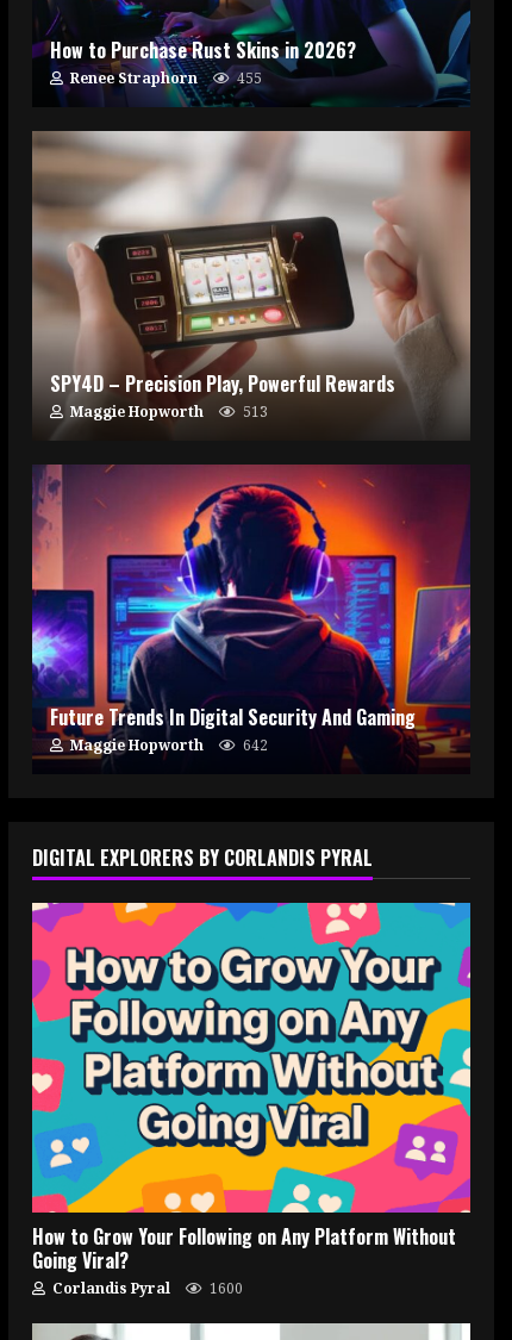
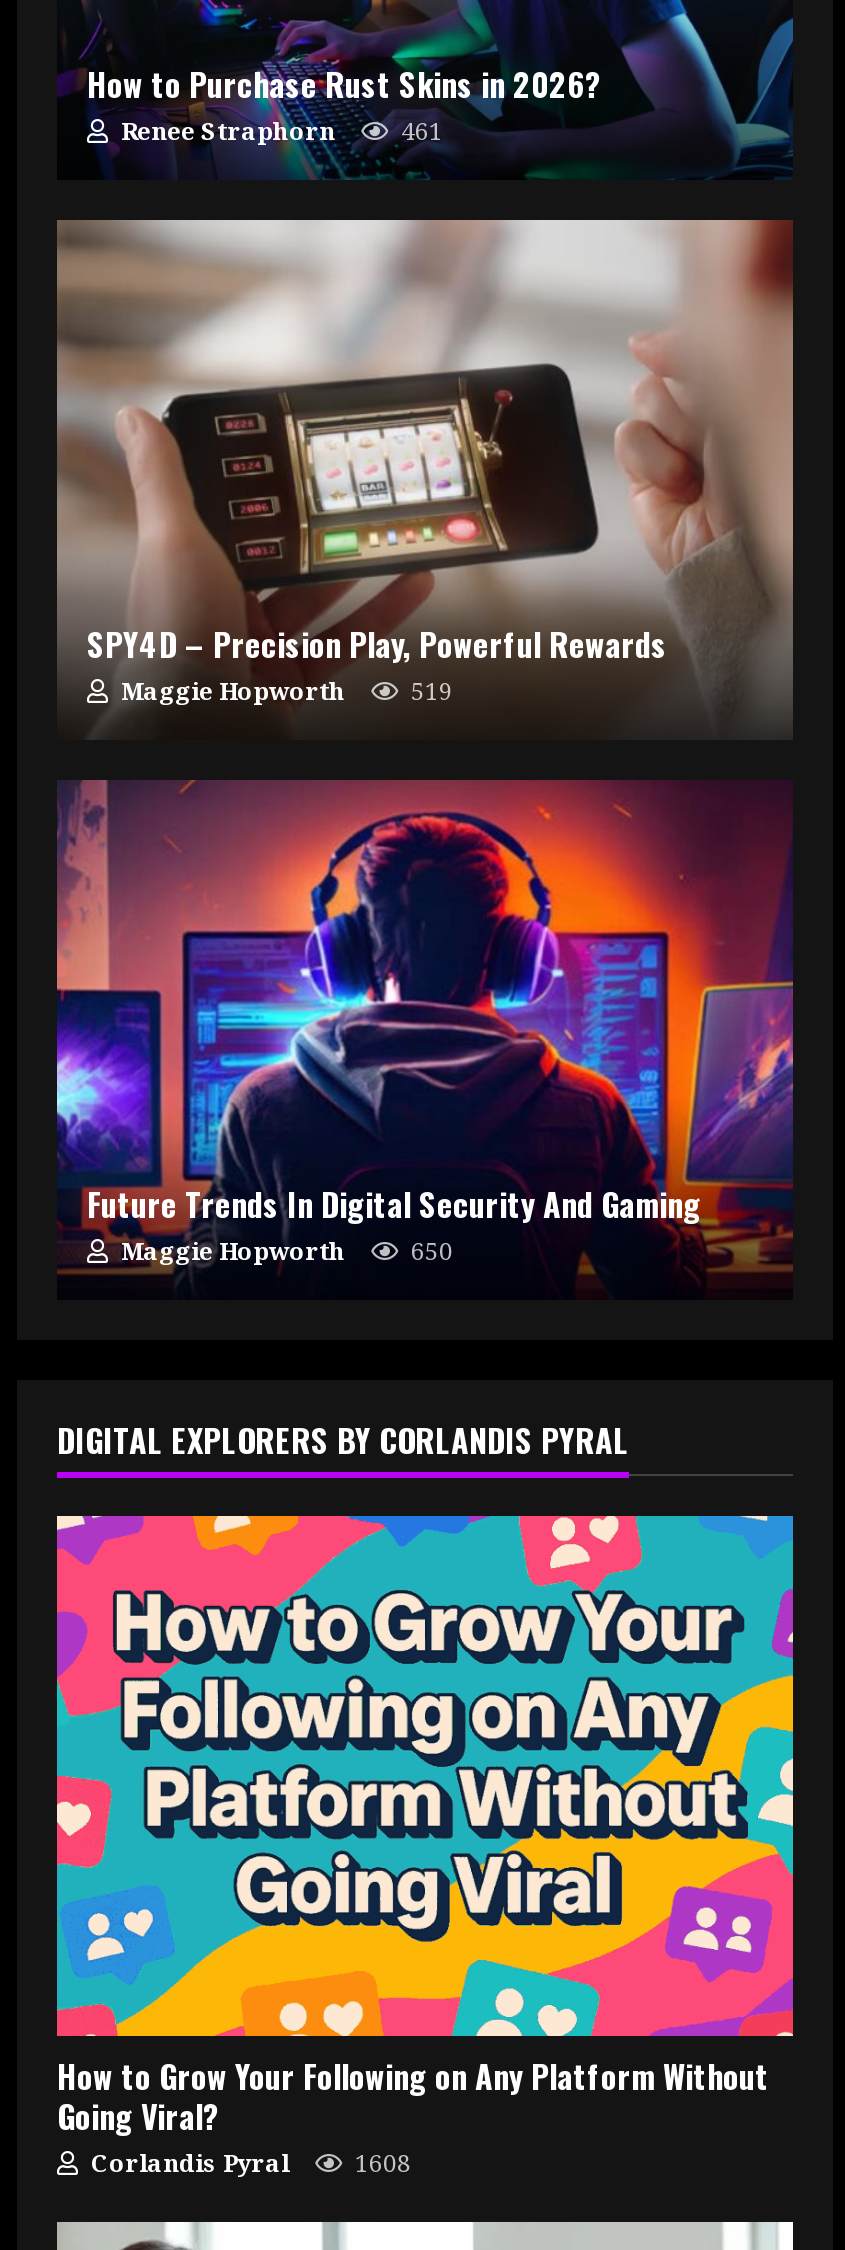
[67,68,262,89] Renee Straphorn 455 -> [115,115,443,149] Renee Straphorn 461
[67,402,268,422] Maggie Hopworth 513 -> [115,675,453,709] Maggie Hopworth 519
[67,736,268,756] Maggie Hopworth 642 -> [115,1235,453,1269] Maggie Hopworth 650
[49,1279,243,1299] Corlandis Pyral 1600 -> [85,2147,411,2181] Corlandis Pyral 1608

